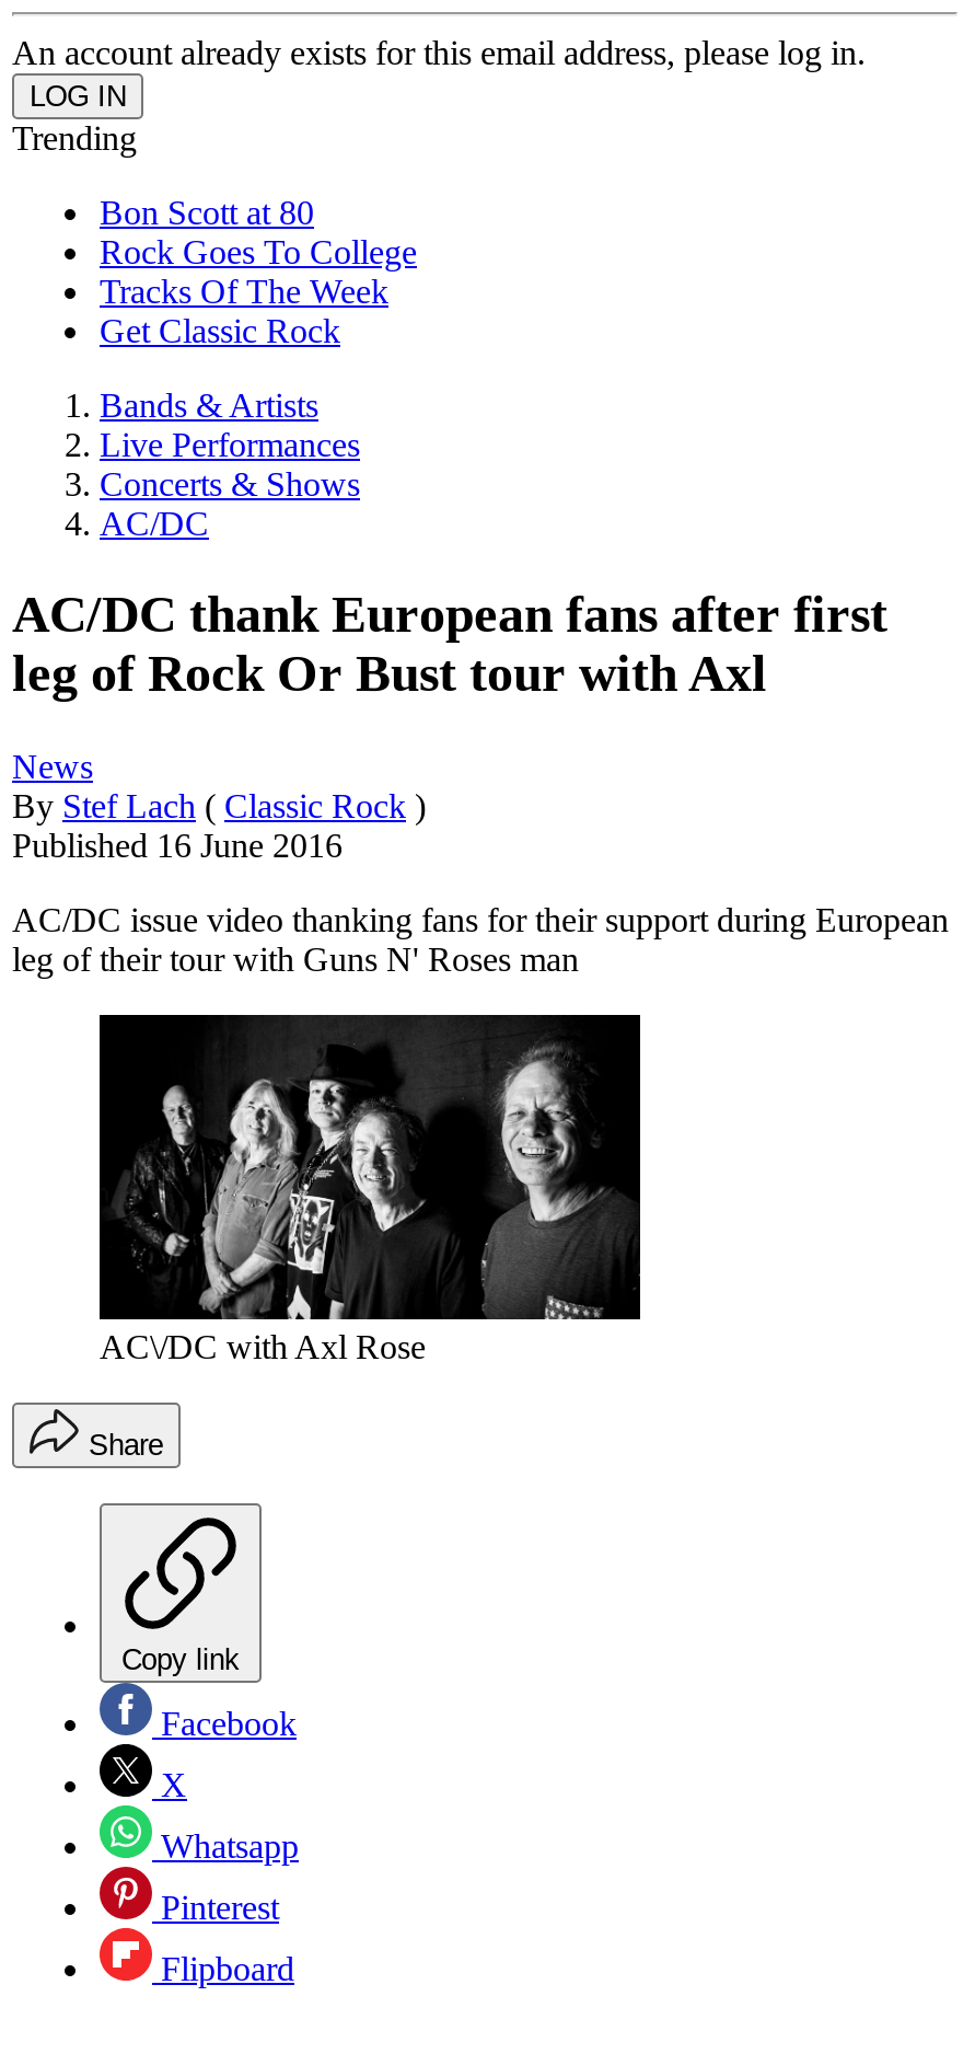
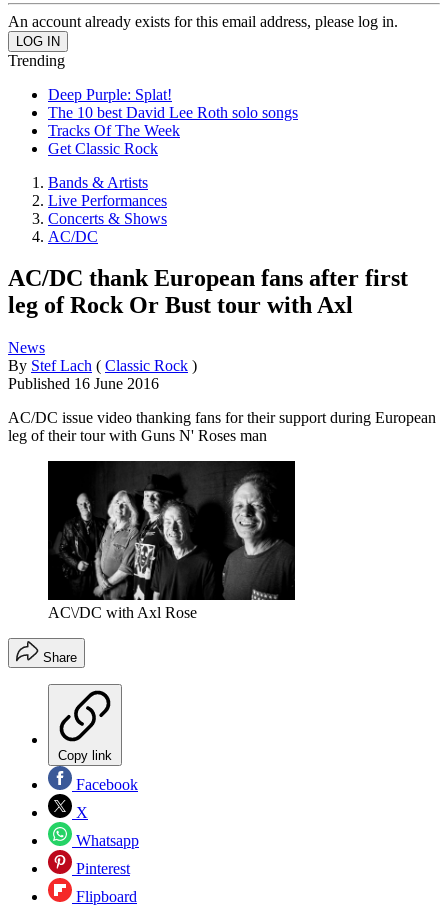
[100,193,417,269] Bon Scott at 80 | Rock Goes To College -> [48,85,298,120] Deep Purple: Splat! | The 10 best David Lee Roth solo songs

